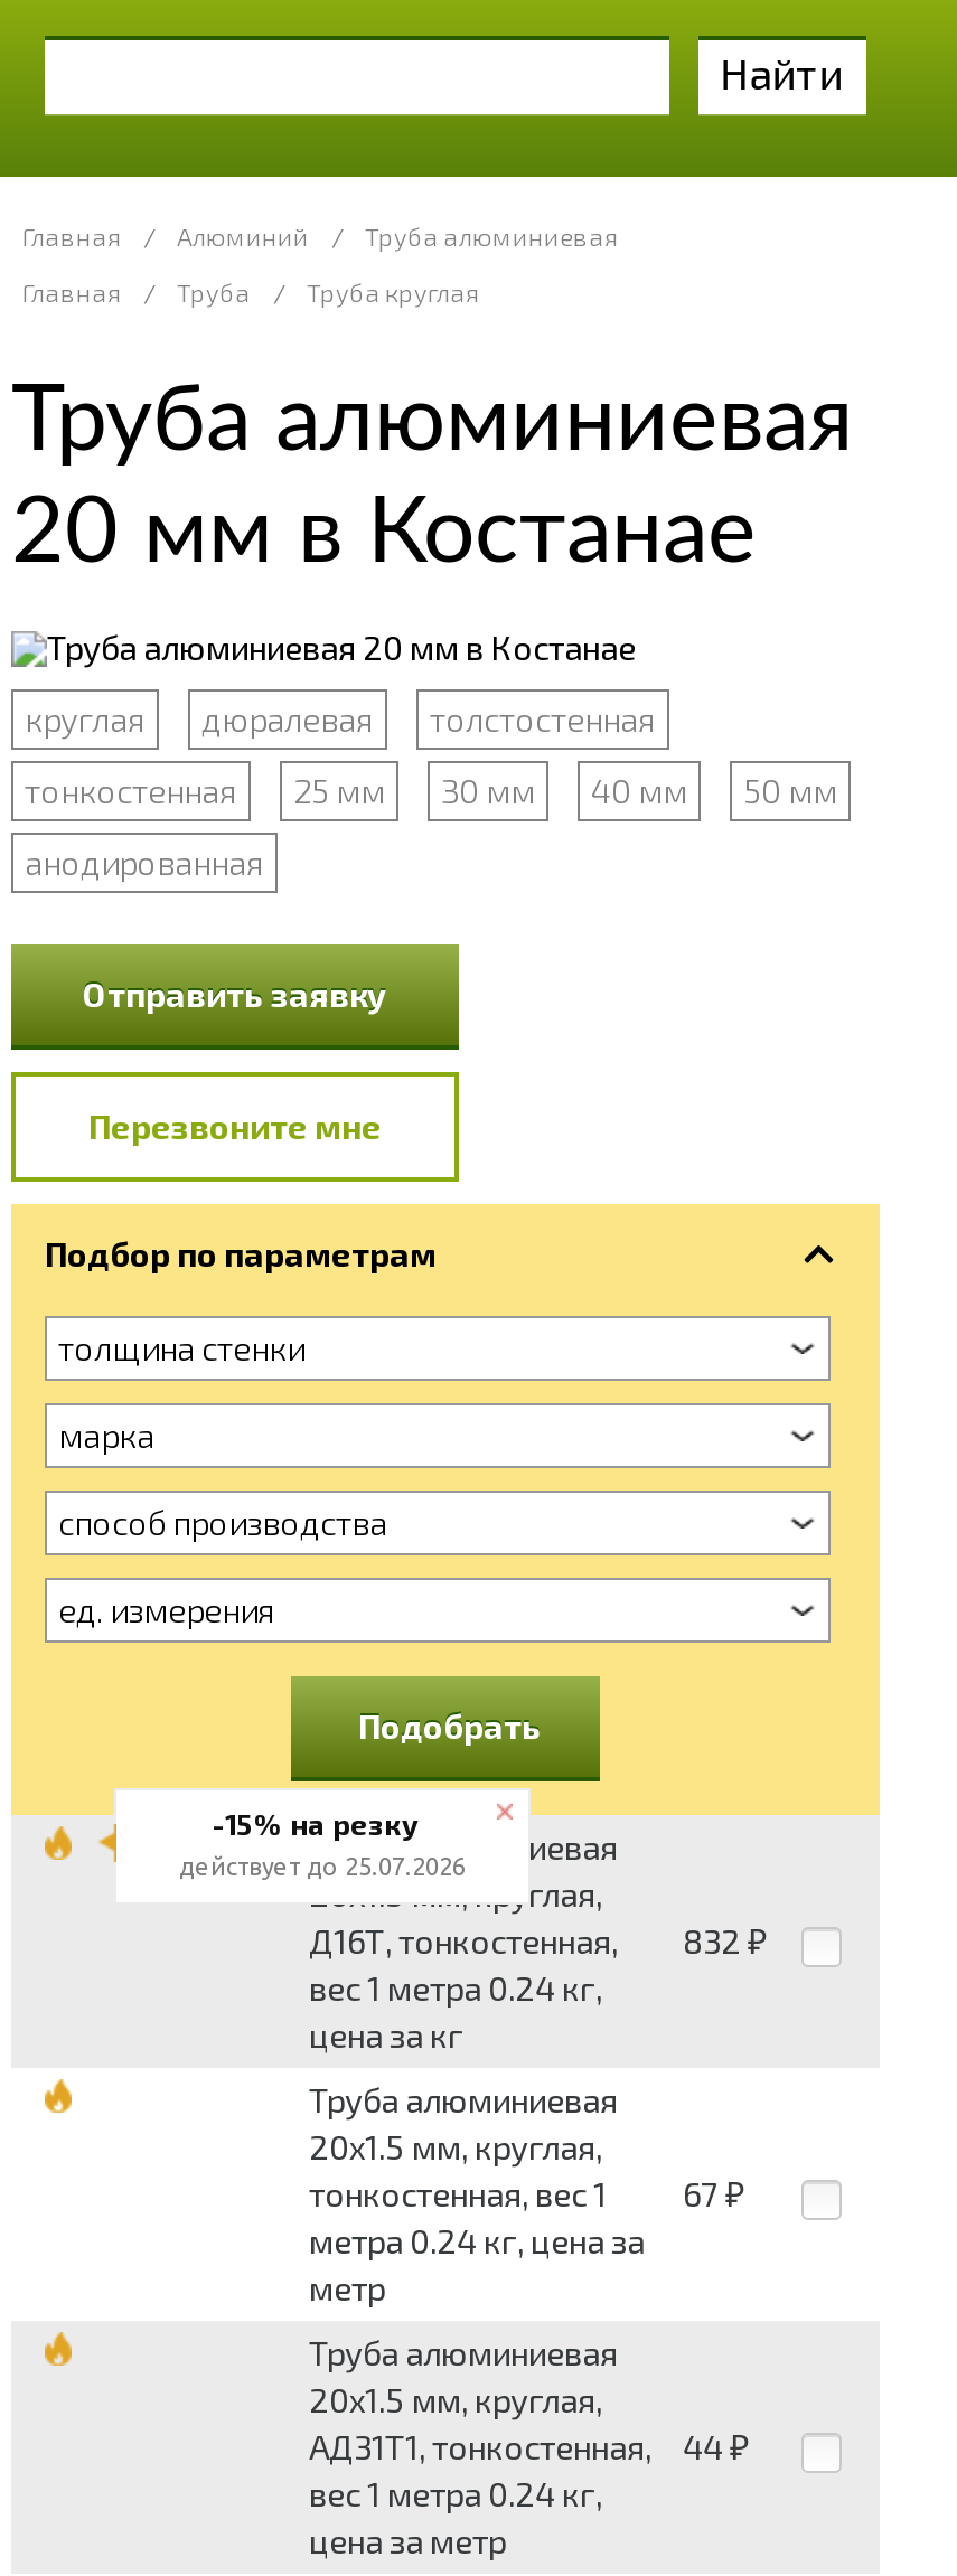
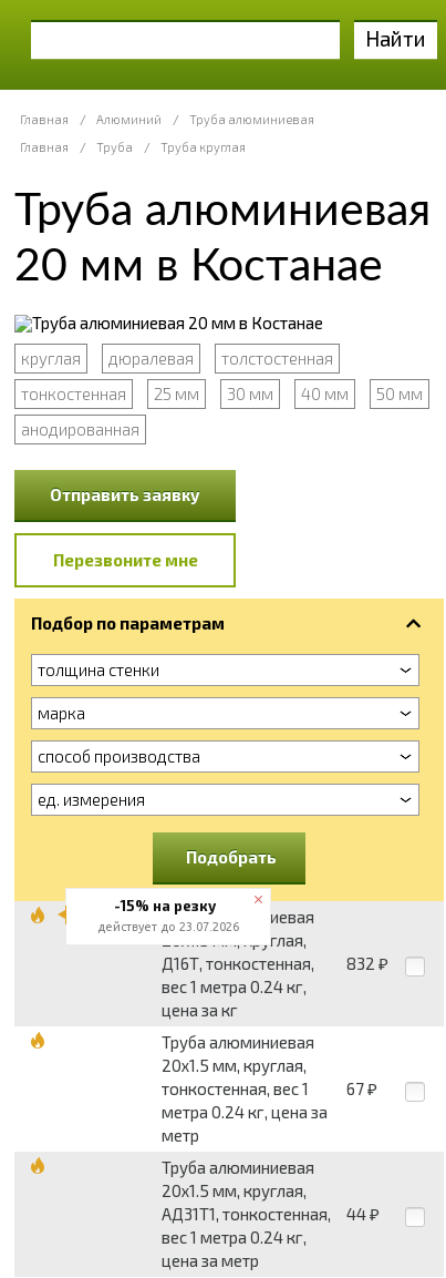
[179,1853,466,1880] действует до 25.07.2026 -> [97,920,239,933] действует до 23.07.2026

